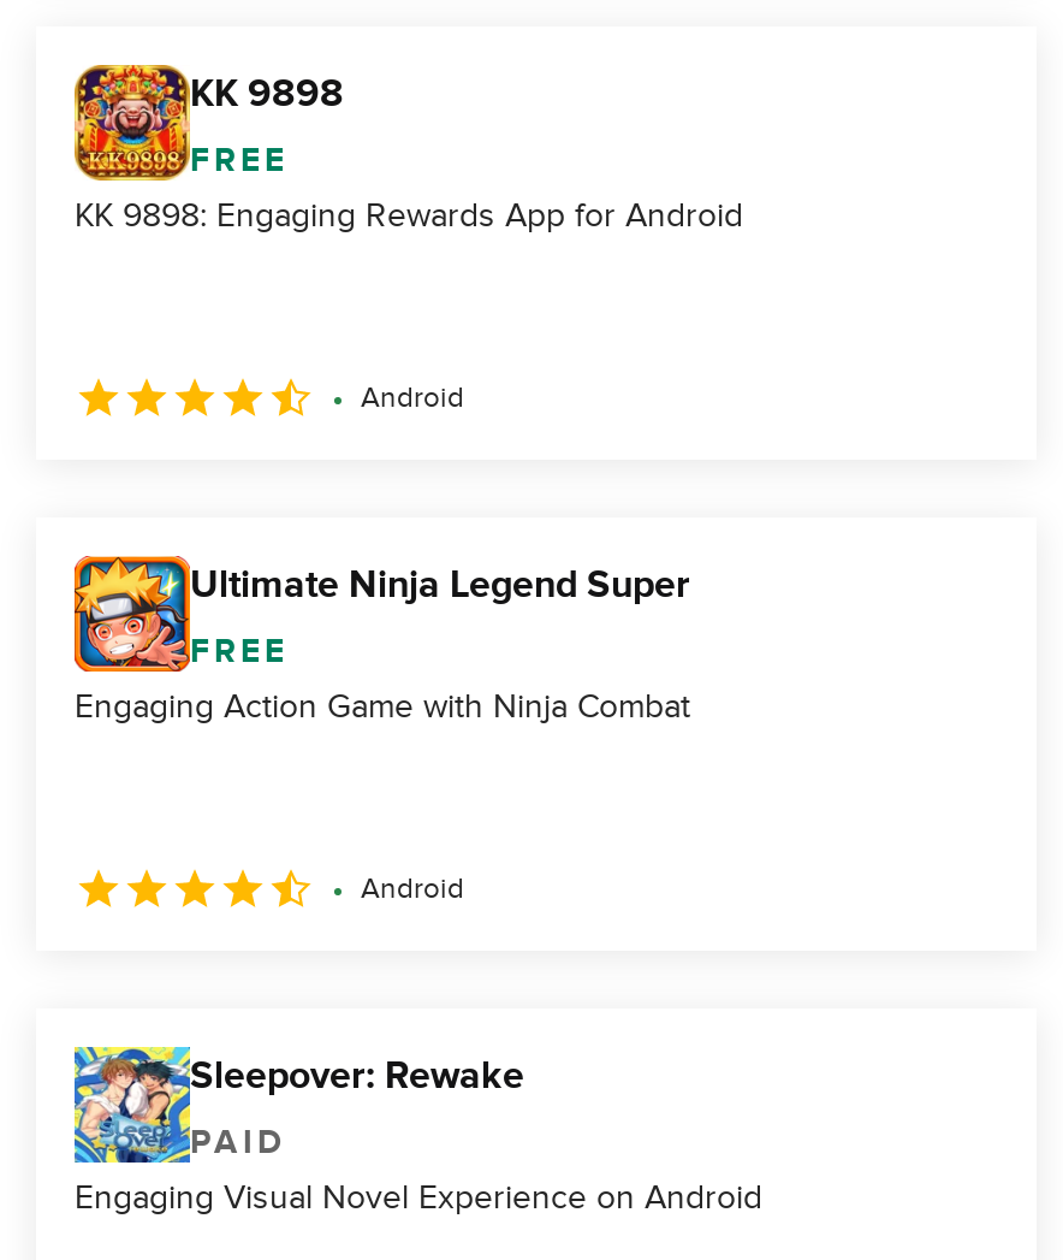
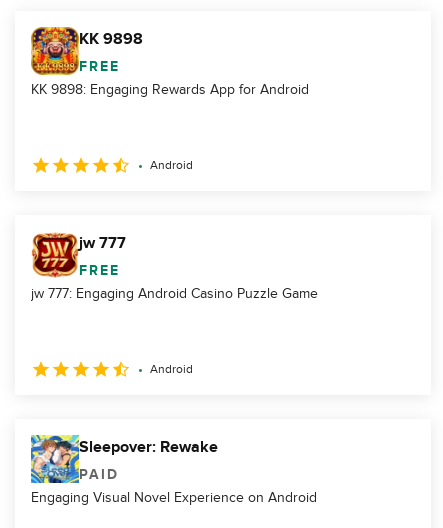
[72,554,690,669] [image] | Ultimate Ninja Legend Super -> [31,231,126,278] [image] | jw 777
[75,686,690,727] Engaging Action Game with Ninja Combat -> [31,285,318,302] jw 777: Engaging Android Casino Puzzle Game

